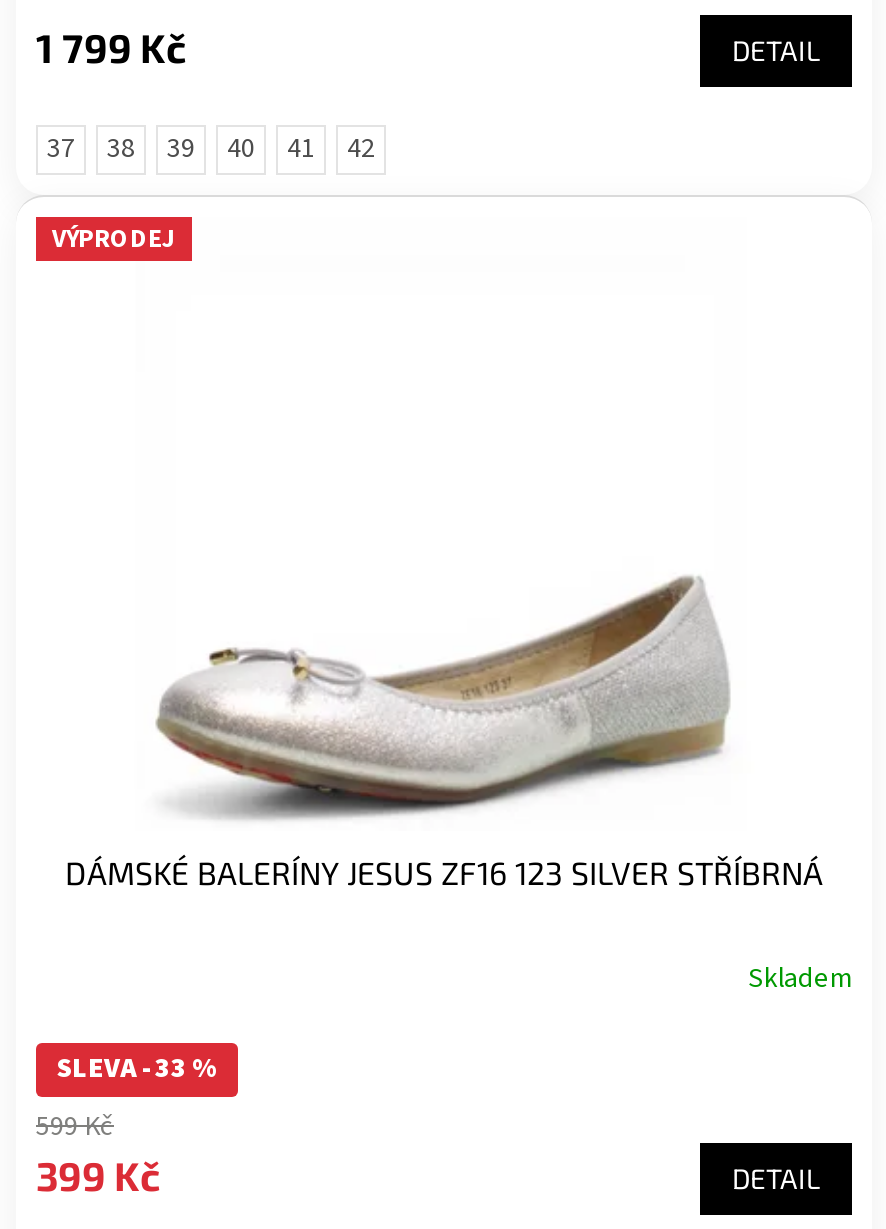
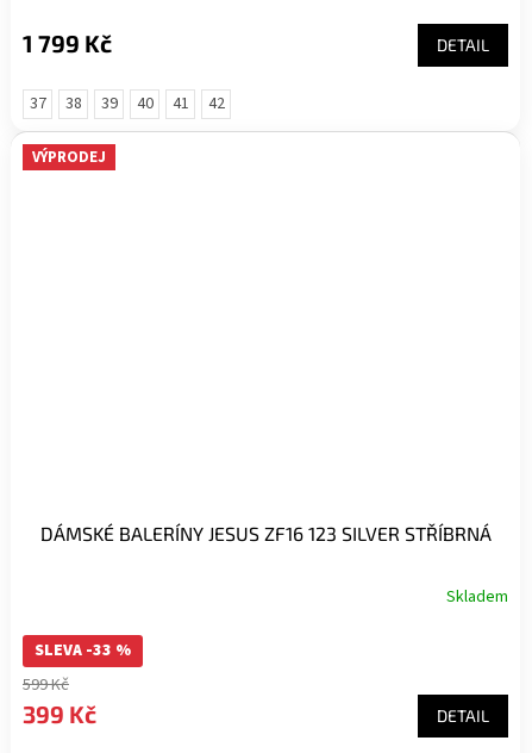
[154,574,730,820] [image] -> none

